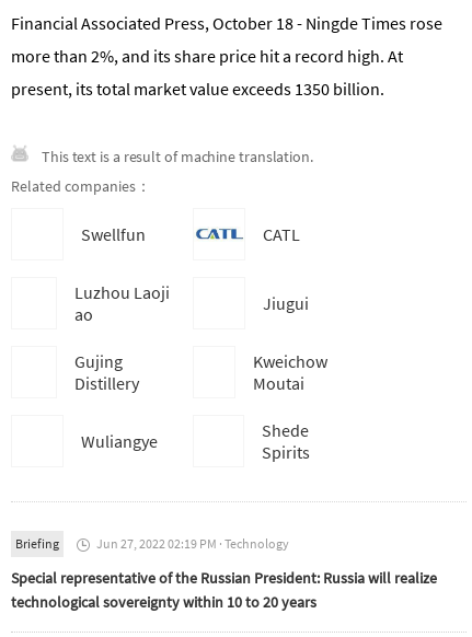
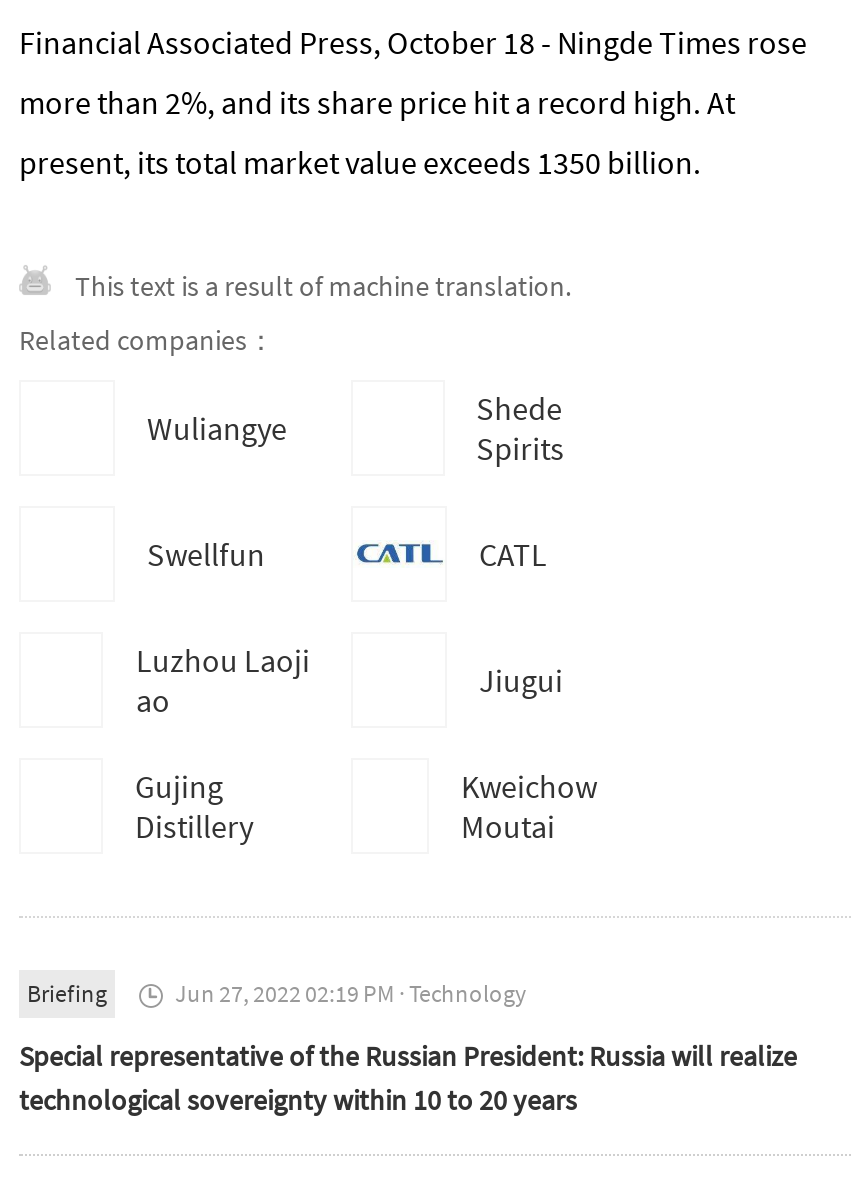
moved [74,223,327,394] -> [135,534,597,846]: Swellfun | CATL | Luzhou Laoji | ... | Kweichow | Moutai
moved [81,419,309,463] -> [147,388,564,468]: Wuliangye | Shede | Spirits

